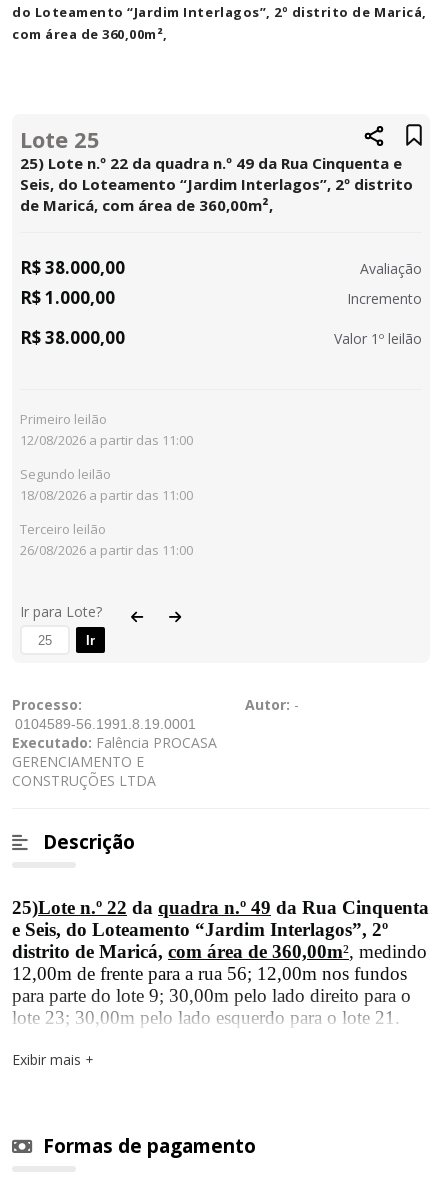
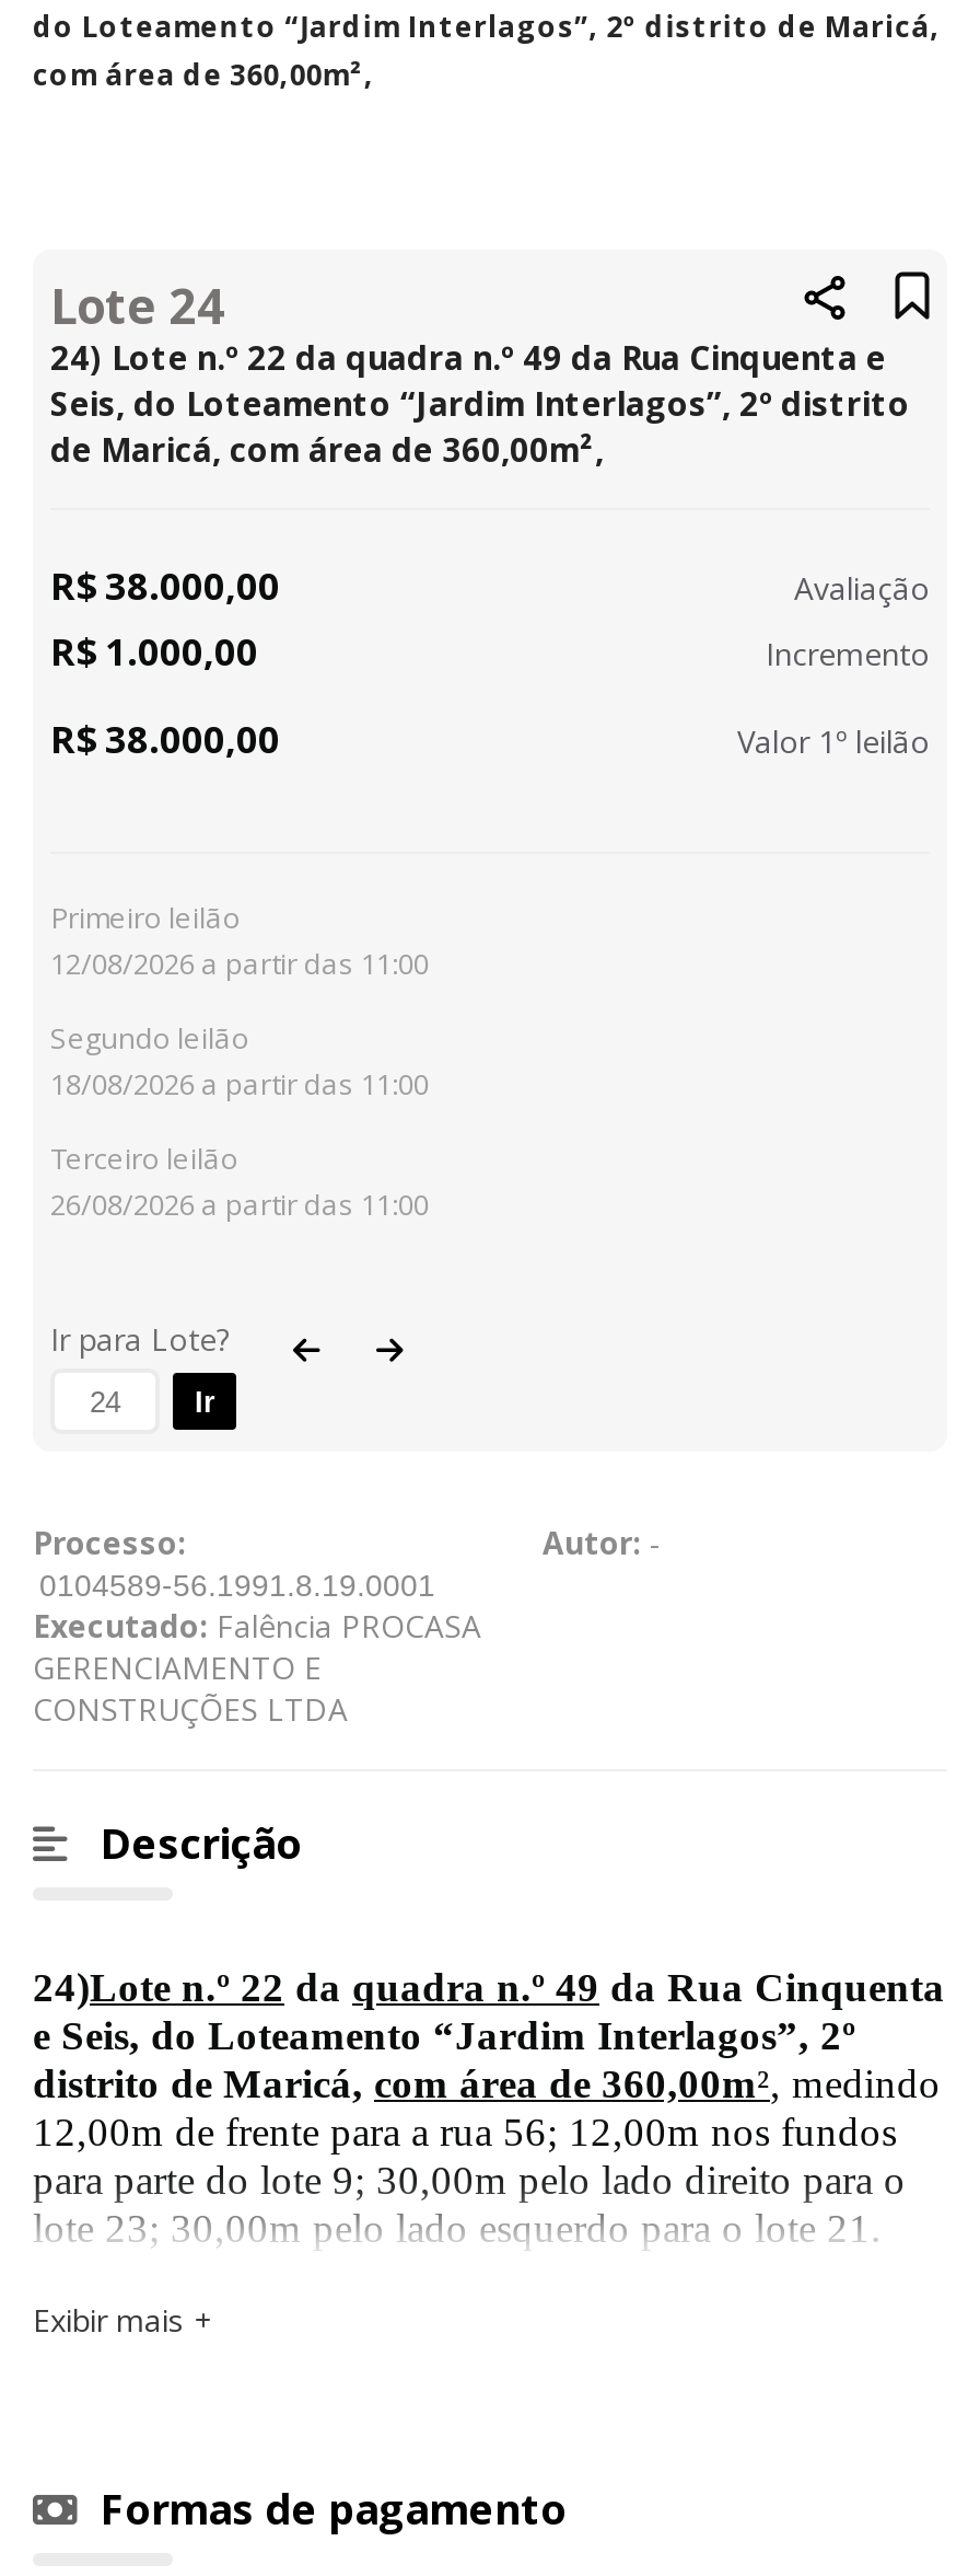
[20,124,100,154] Lote 25 -> [50,271,225,337] Lote 24
[20,153,402,173] 25) Lote n.º 22 da quadra n.º 49 da Rua Cinquenta e -> [50,335,886,379] 24) Lote n.º 22 da quadra n.º 49 da Rua Cinquenta e
[12,897,429,918] 25)Lote n.º 22 da quadra n.º 49 da Rua Cinquenta -> [33,1964,945,2010] 24)Lote n.º 22 da quadra n.º 49 da Rua Cinquenta

